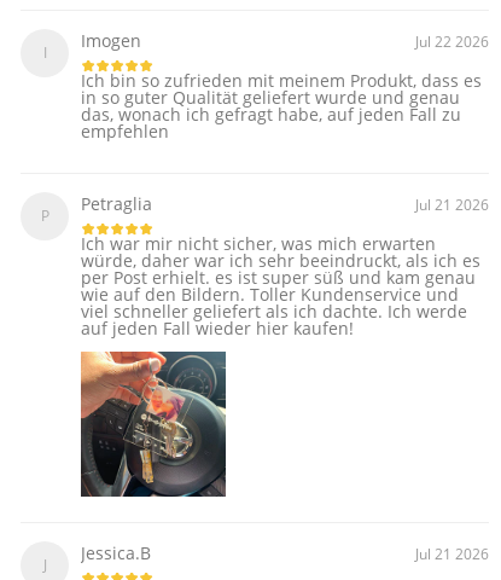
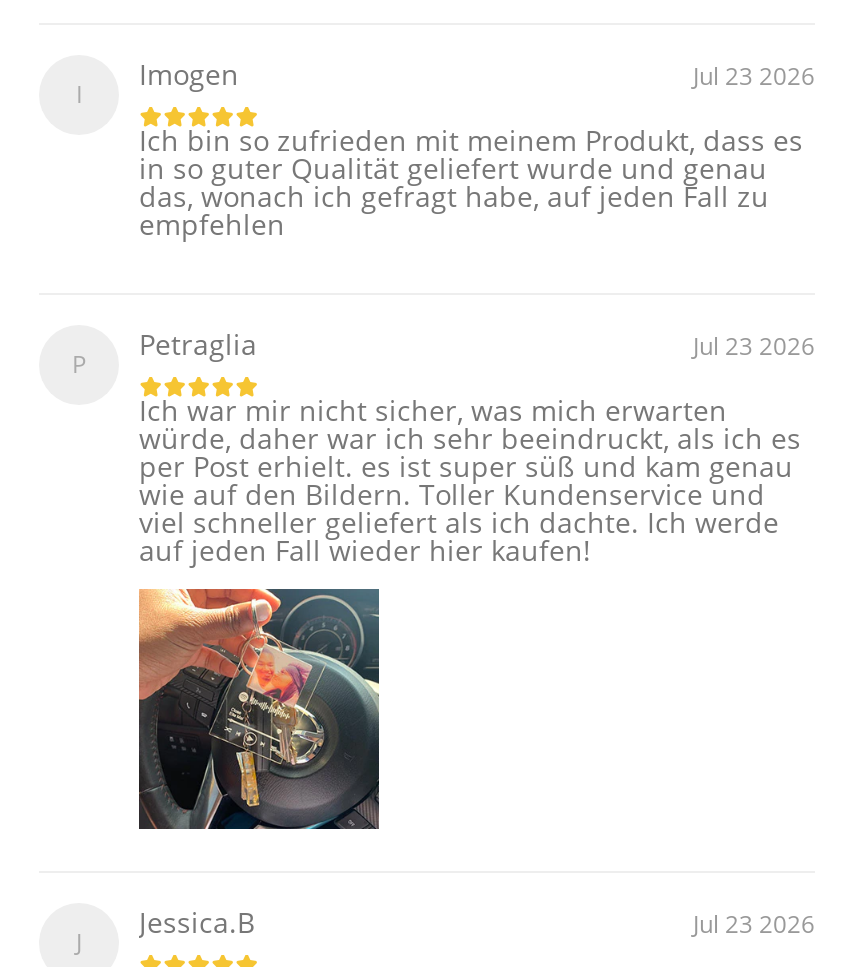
[415,31,489,52] Jul 22 2026 -> [693,59,815,93] Jul 23 2026
[415,194,489,215] Jul 21 2026 -> [693,329,815,363] Jul 23 2026
[415,544,489,564] Jul 21 2026 -> [693,907,815,941] Jul 23 2026

